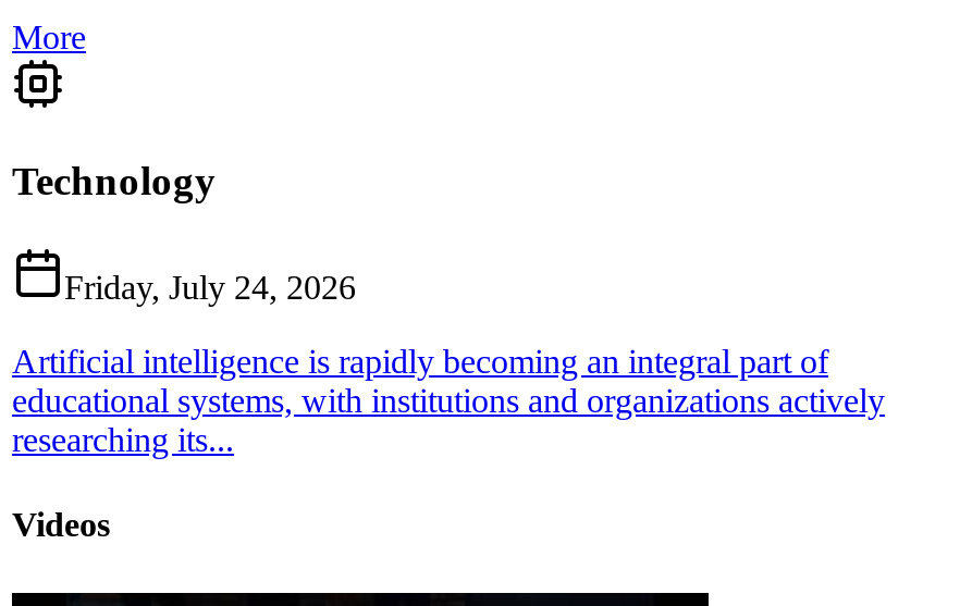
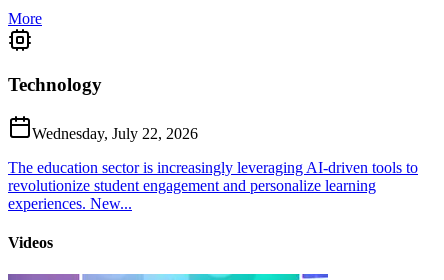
[64,269,356,306] Friday, July 24, 2026 -> [32,125,198,142] Wednesday, July 22, 2026
[12,343,885,458] Artificial intelligence is rapidly becoming an integral part of | educational systems, with institutions and organizations actively | researching its... -> [8,159,418,212] The education sector is increasingly leveraging AI-driven tools to | revolutionize student engagement and personalize learning | experiences. New...

